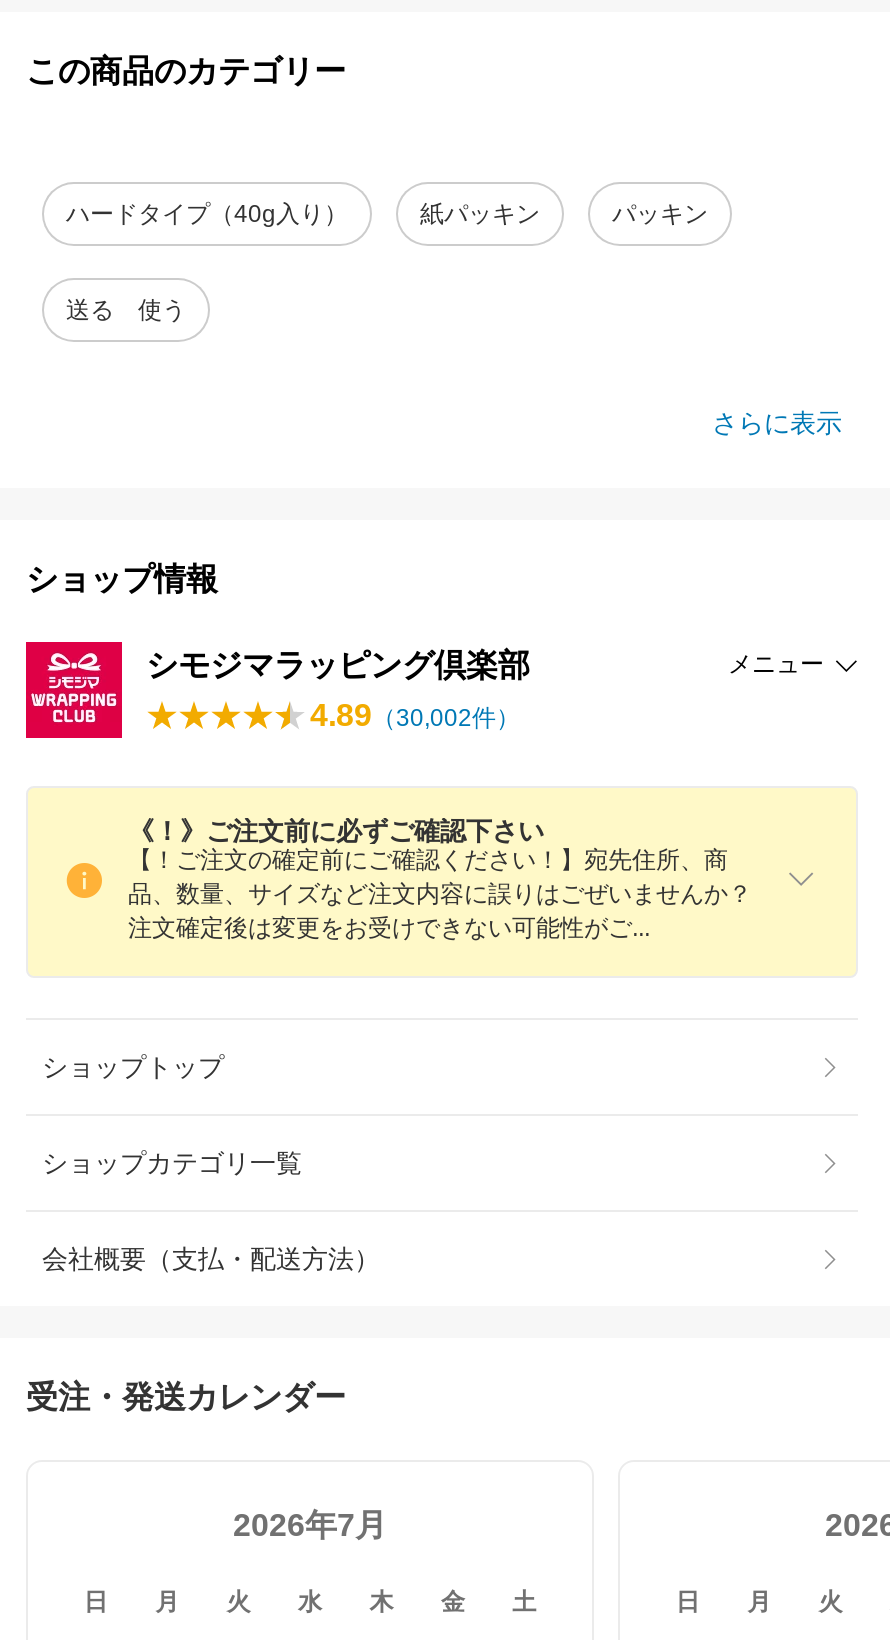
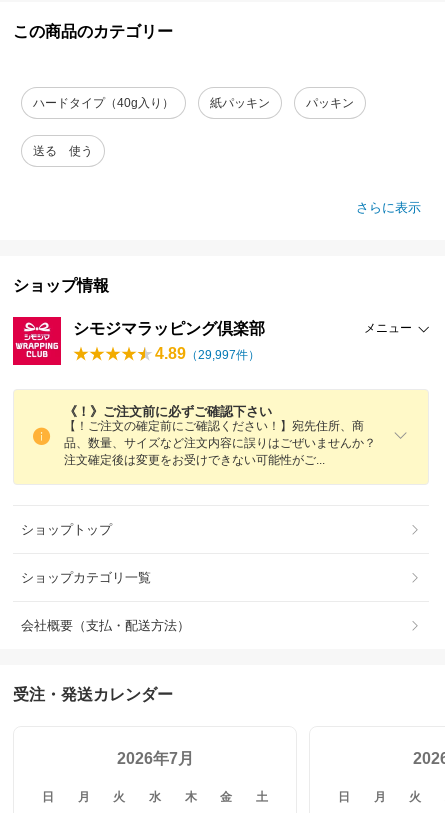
[310,698,520,732] 4.89（30,002件） -> [155,345,260,362] 4.89（29,997件）

